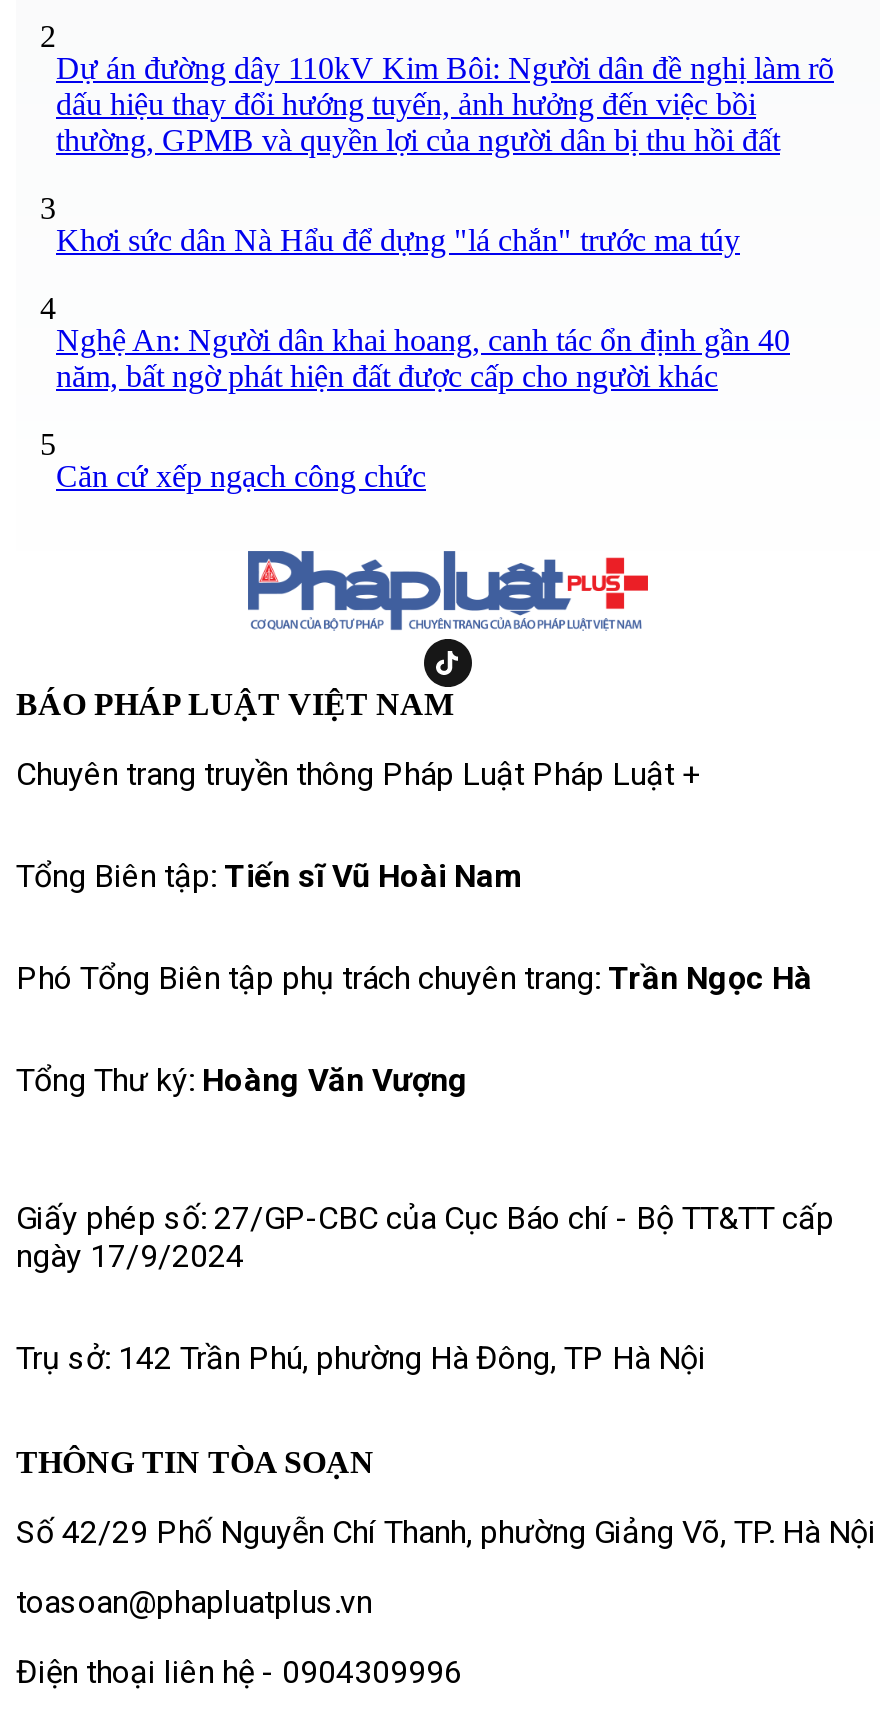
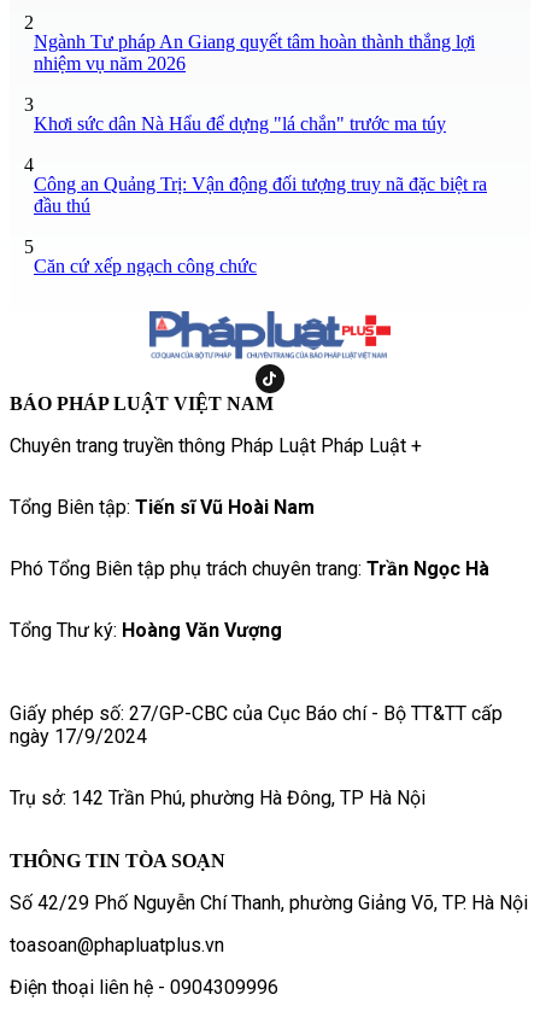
[56,51,834,157] Dự án đường dây 110kV Kim Bôi: Người dân đề nghị làm rõ | dấu hiệu thay đổi hướng tuyến, ảnh hưởng đến việc bồi | thường, GPMB và quyền lợi của người dân bị thu hồi đất -> [34,31,475,73] Ngành Tư pháp An Giang quyết tâm hoàn thành thắng lợi | nhiệm vụ năm 2026
[56,323,790,393] Nghệ An: Người dân khai hoang, canh tác ổn định gần 40 | năm, bất ngờ phát hiện đất được cấp cho người khác -> [34,173,487,216] Công an Quảng Trị: Vận động đối tượng truy nã đặc biệt ra | đầu thú

